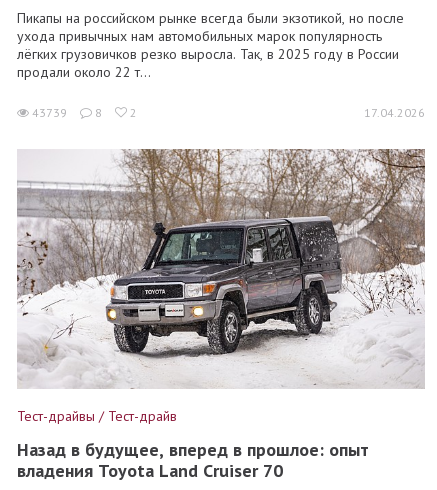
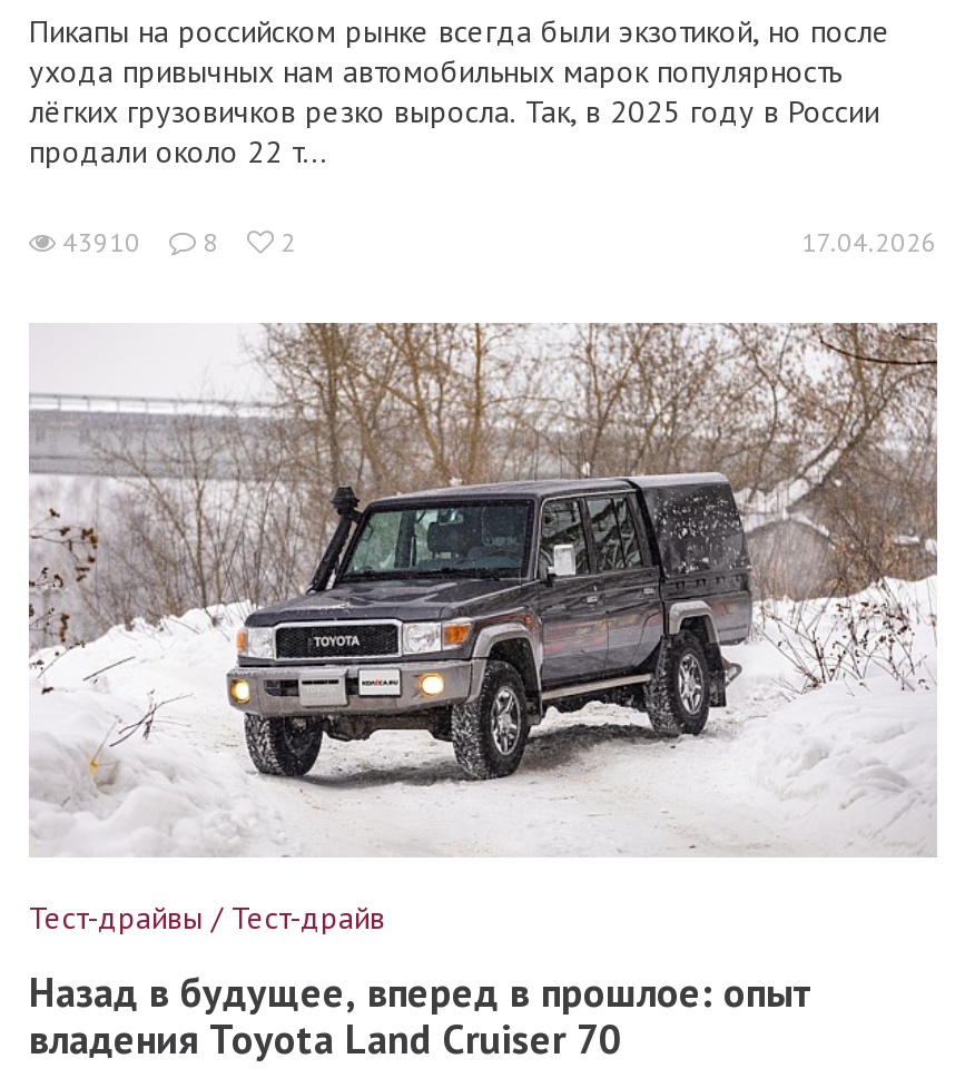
[32,105,137,120] 43739 8 2 -> [62,226,296,259] 43910 8 2

